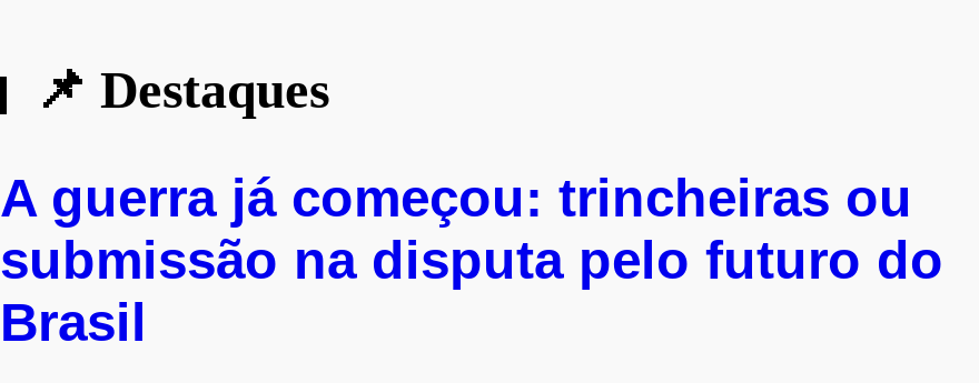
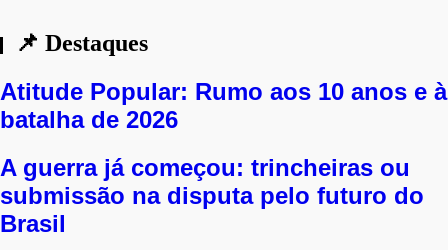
none -> [0,78,447,133] Atitude Popular: Rumo aos 10 anos e à | batalha de 2026

